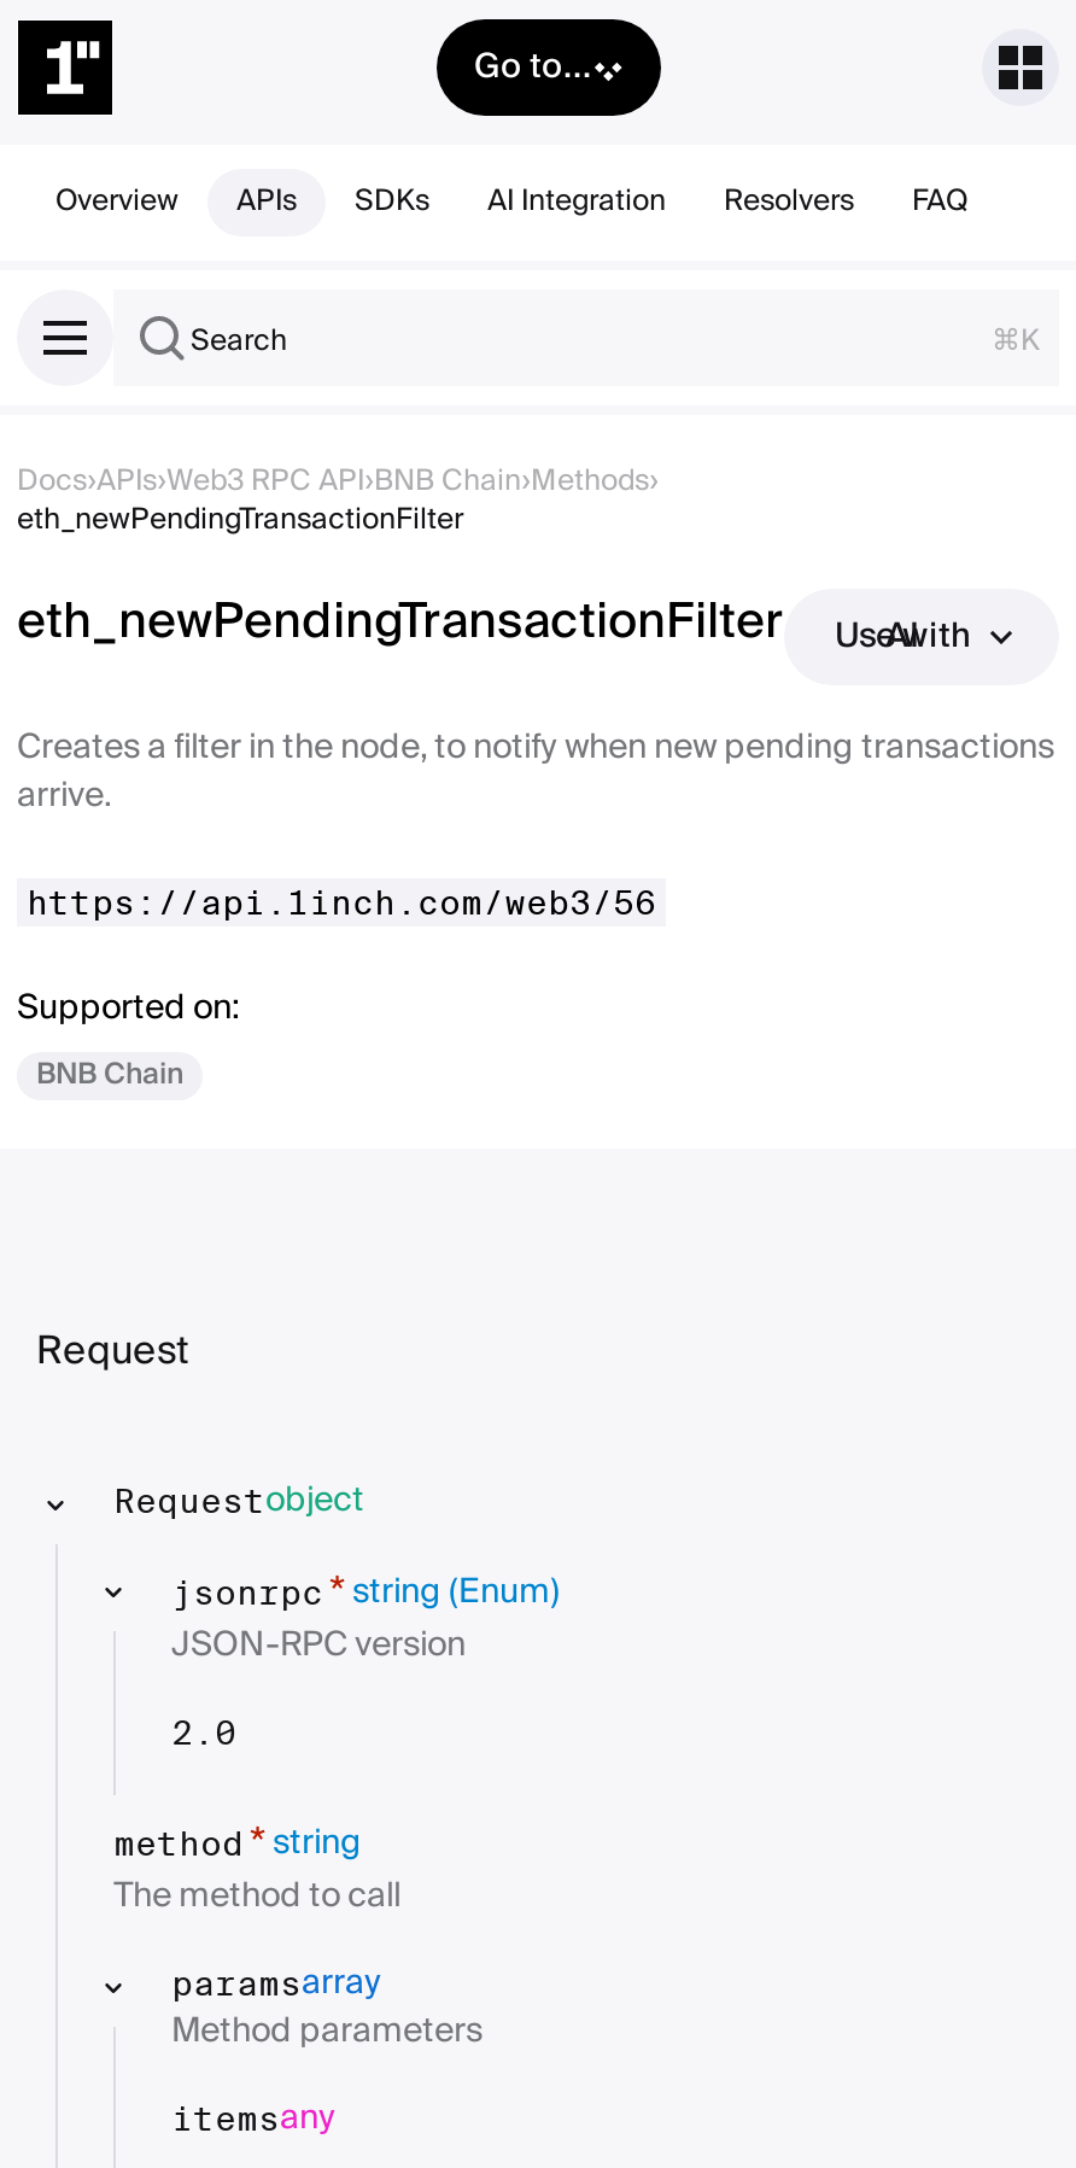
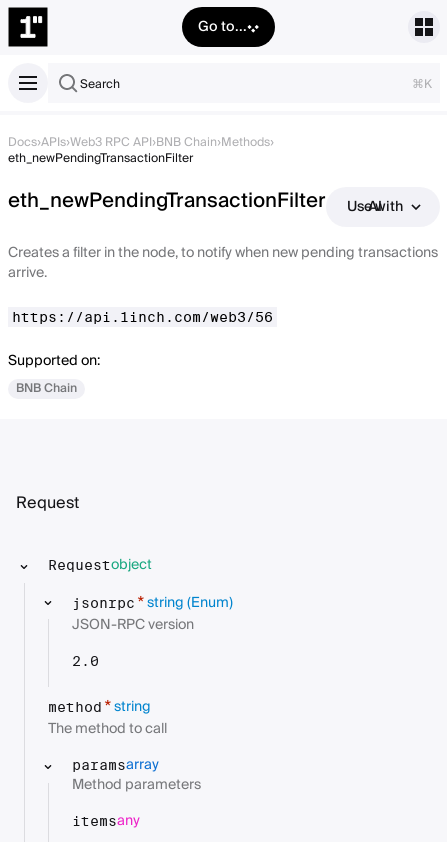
[55,176,967,227] Overview | APIs | SDKs | AI Integration | Resolvers | FAQ -> none

